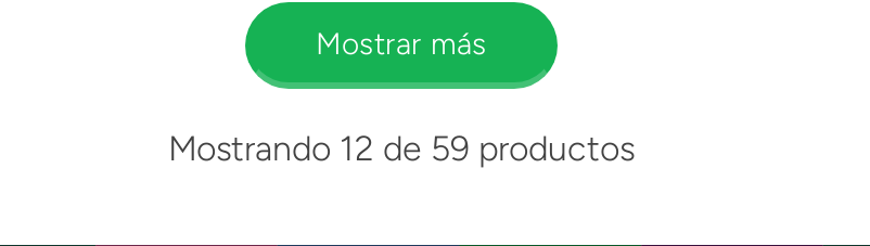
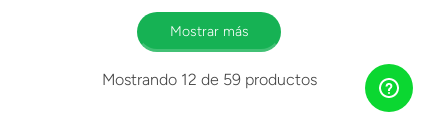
none -> [364,63,414,113] [image]

